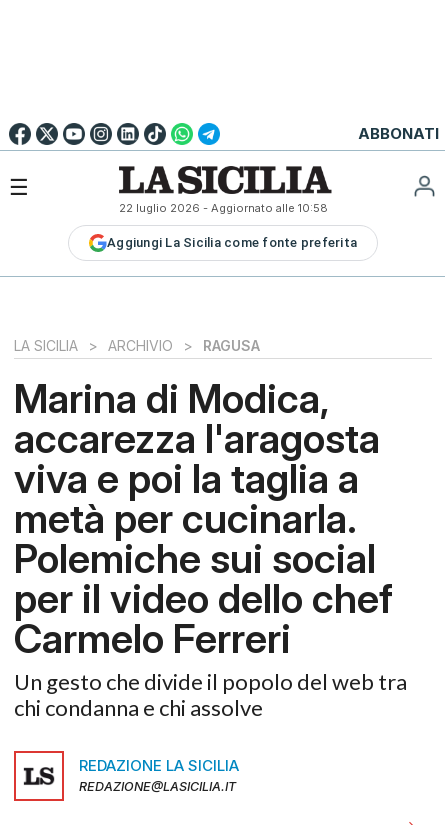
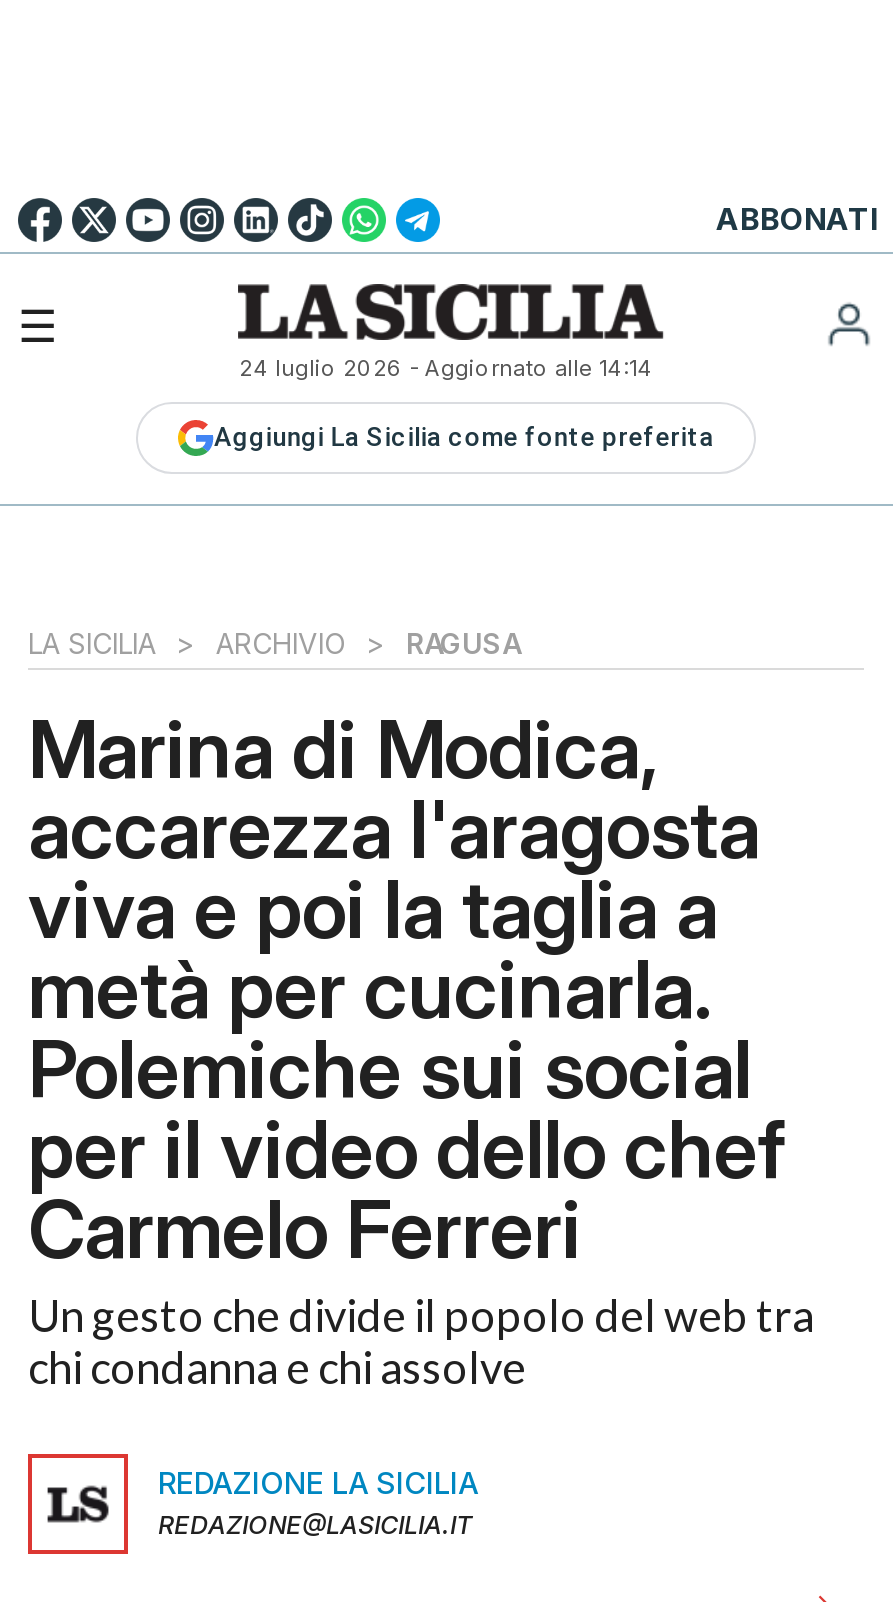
[118,200,327,214] 22 luglio 2026 - Aggiornato alle 10:58 -> [239,353,653,381] 24 luglio 2026 - Aggiornato alle 14:14

